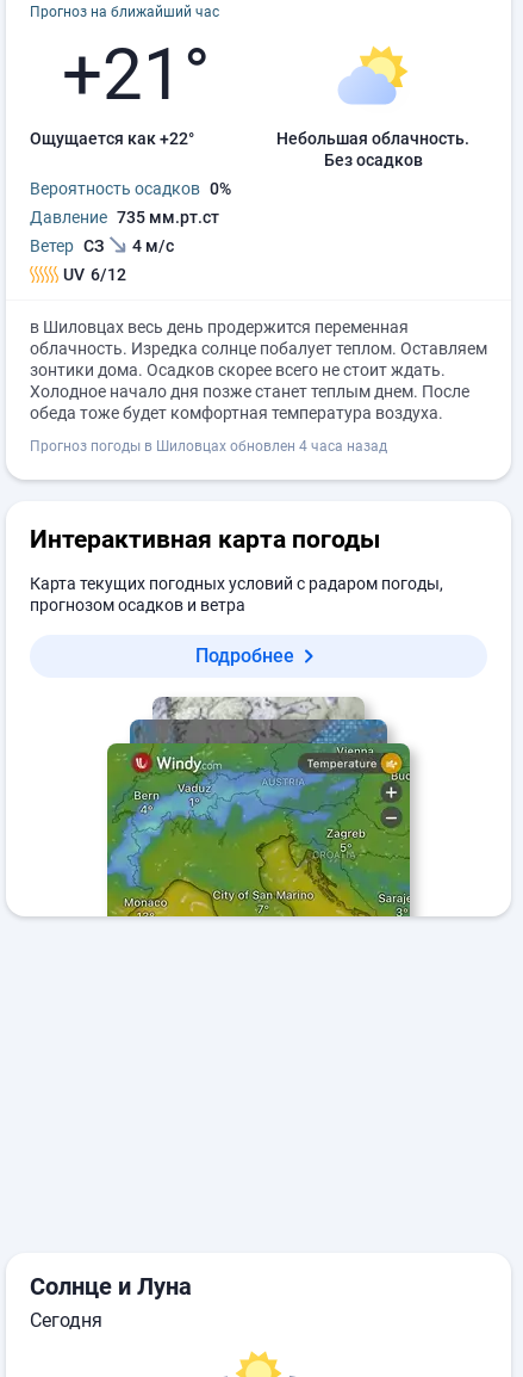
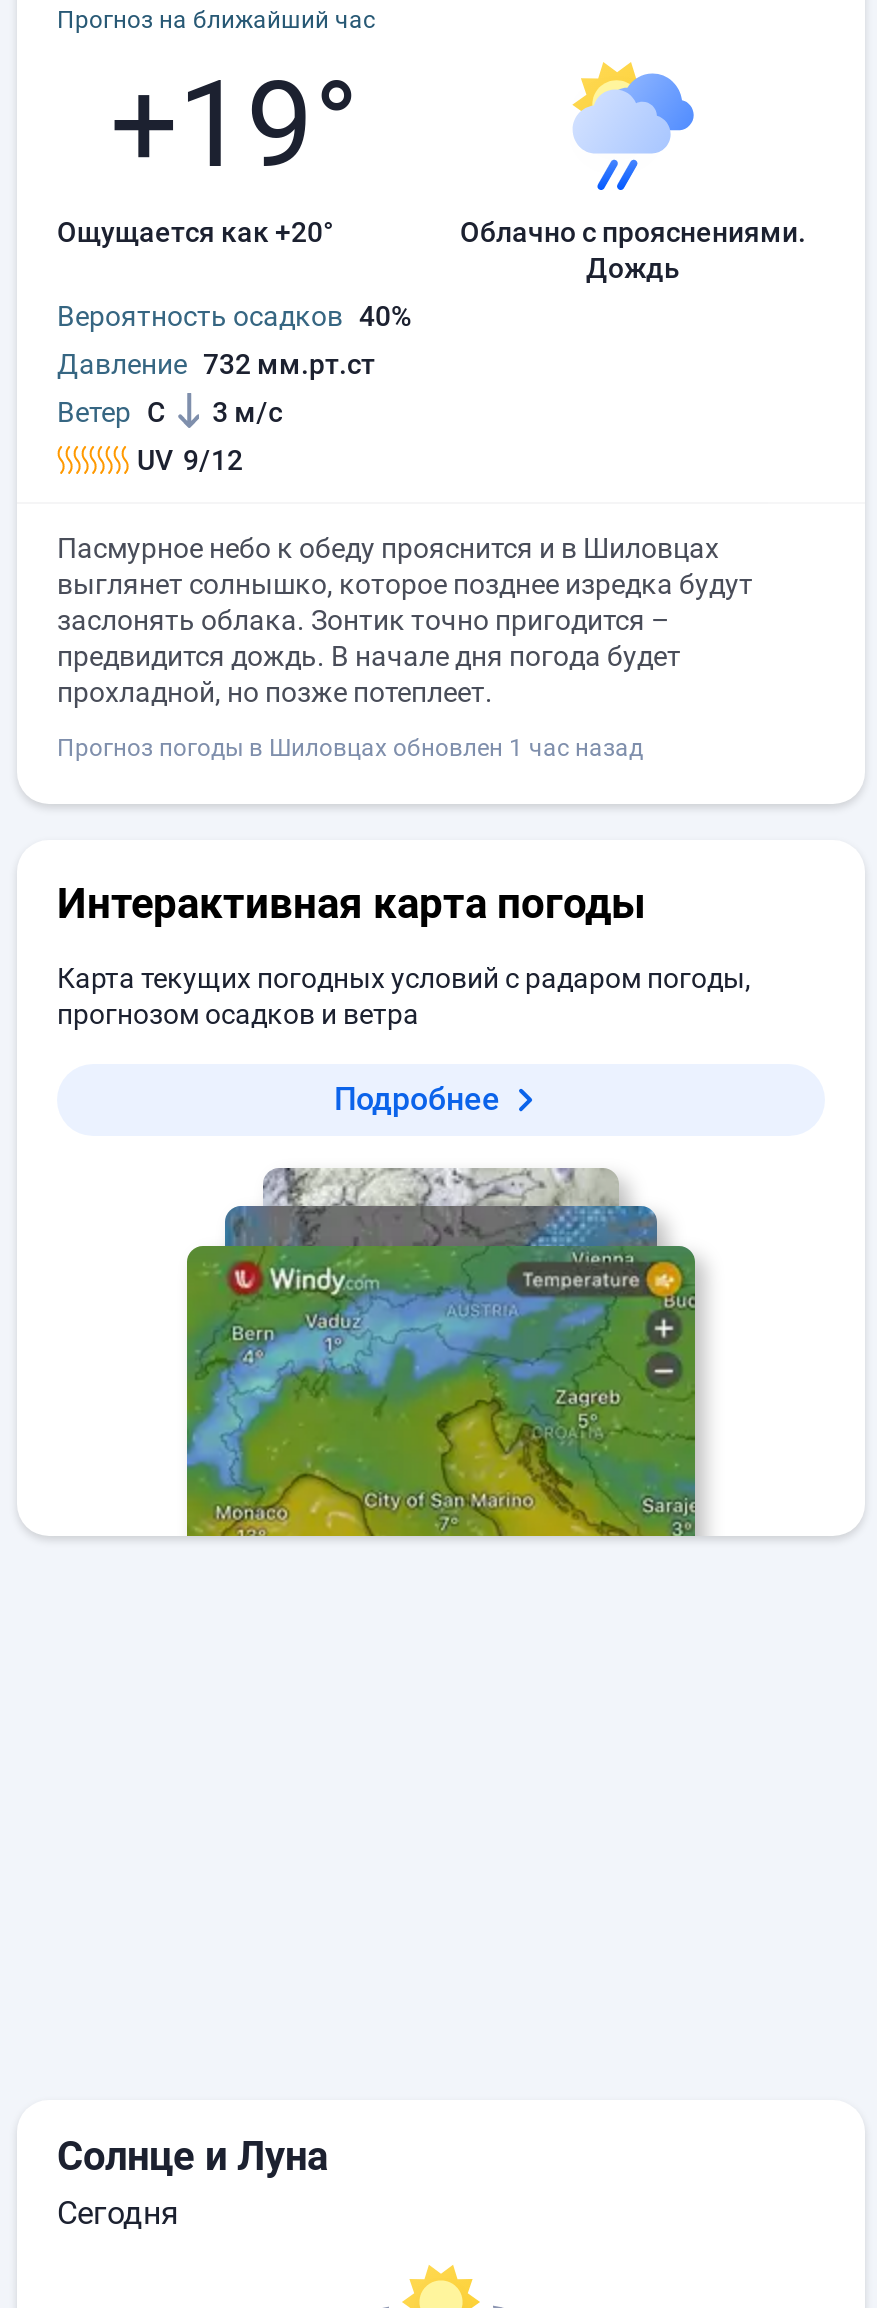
[30,32,469,169] [image] | +21° | Ощущается как +22° | небольшая облачность. | без осадков -> [57,54,806,284] [image] | +19° | Ощущается как +20° | облачно с прояснениями. | дождь
[30,179,231,198] Вероятность осадков 0% -> [57,300,411,332] Вероятность осадков 40%
[30,208,219,227] Давление 735 мм.рт.ст -> [57,348,375,380] Давление 732 мм.рт.ст
[30,236,173,255] Ветер СЗ | 4 м/с -> [57,396,282,428] Ветер С | 3 м/с
[63,265,126,284] UV 6/12 -> [137,444,243,476] UV 9/12
[30,317,487,422] в Шиловцах весь день продержится переменная | облачность. Изредка солнце побалует теплом. Оставляем | зонтики дома. Осадков скорее всего не стоит ждать. | Холодное начало дня позже станет теплым днем. После | обеда тоже будет комфортная температура воздуха. -> [57,532,753,708] Пасмурное небо к обеду прояснится и в Шиловцах | выглянет солнышко, которое позднее изредка будут | заслонять облака. Зонтик точно пригодится – | предвидится дождь. В начале дня погода будет | прохладной, но позже потеплеет.
[30,438,387,455] Прогноз погоды в Шиловцах обновлен 4 часа назад -> [57,734,643,762] Прогноз погоды в Шиловцах обновлен 1 час назад

